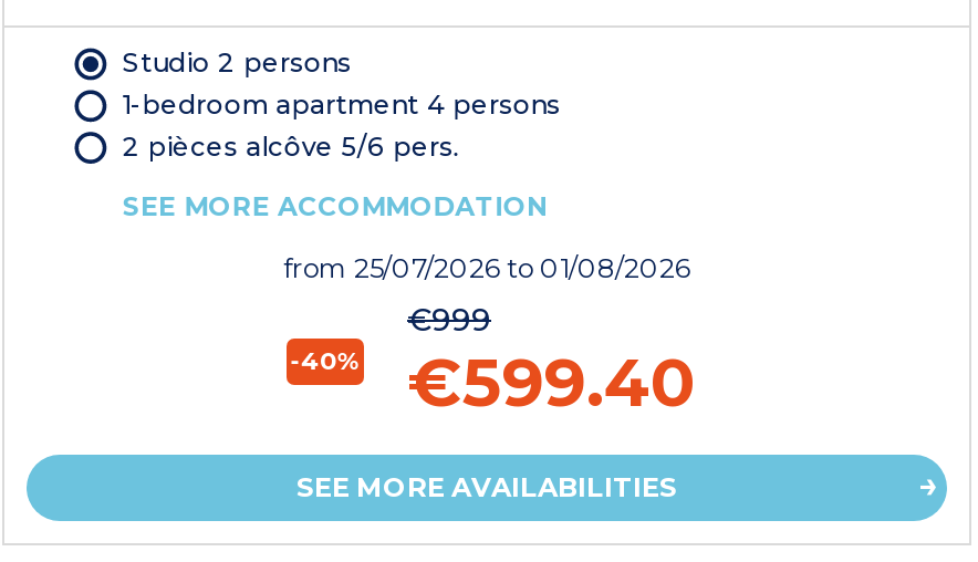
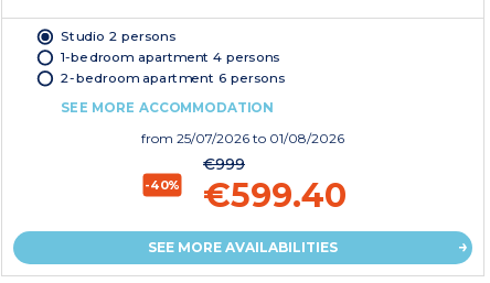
[122,130,459,162] 2 pièces alcôve 5/6 pers. -> [61,69,285,85] 2-bedroom apartment 6 persons

